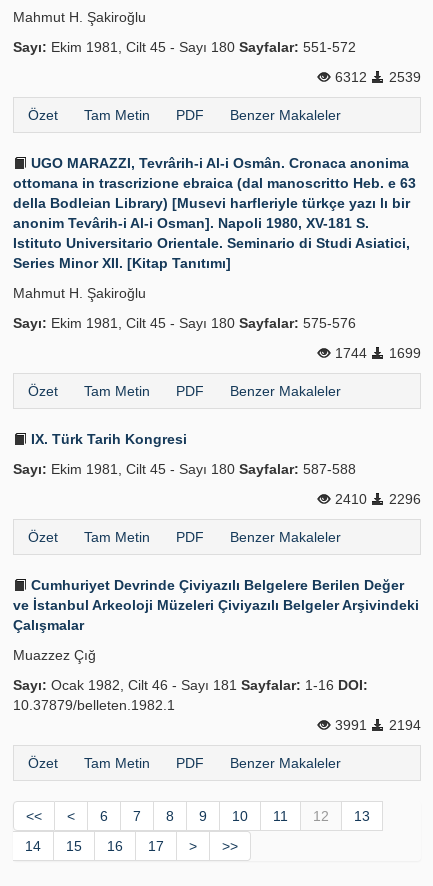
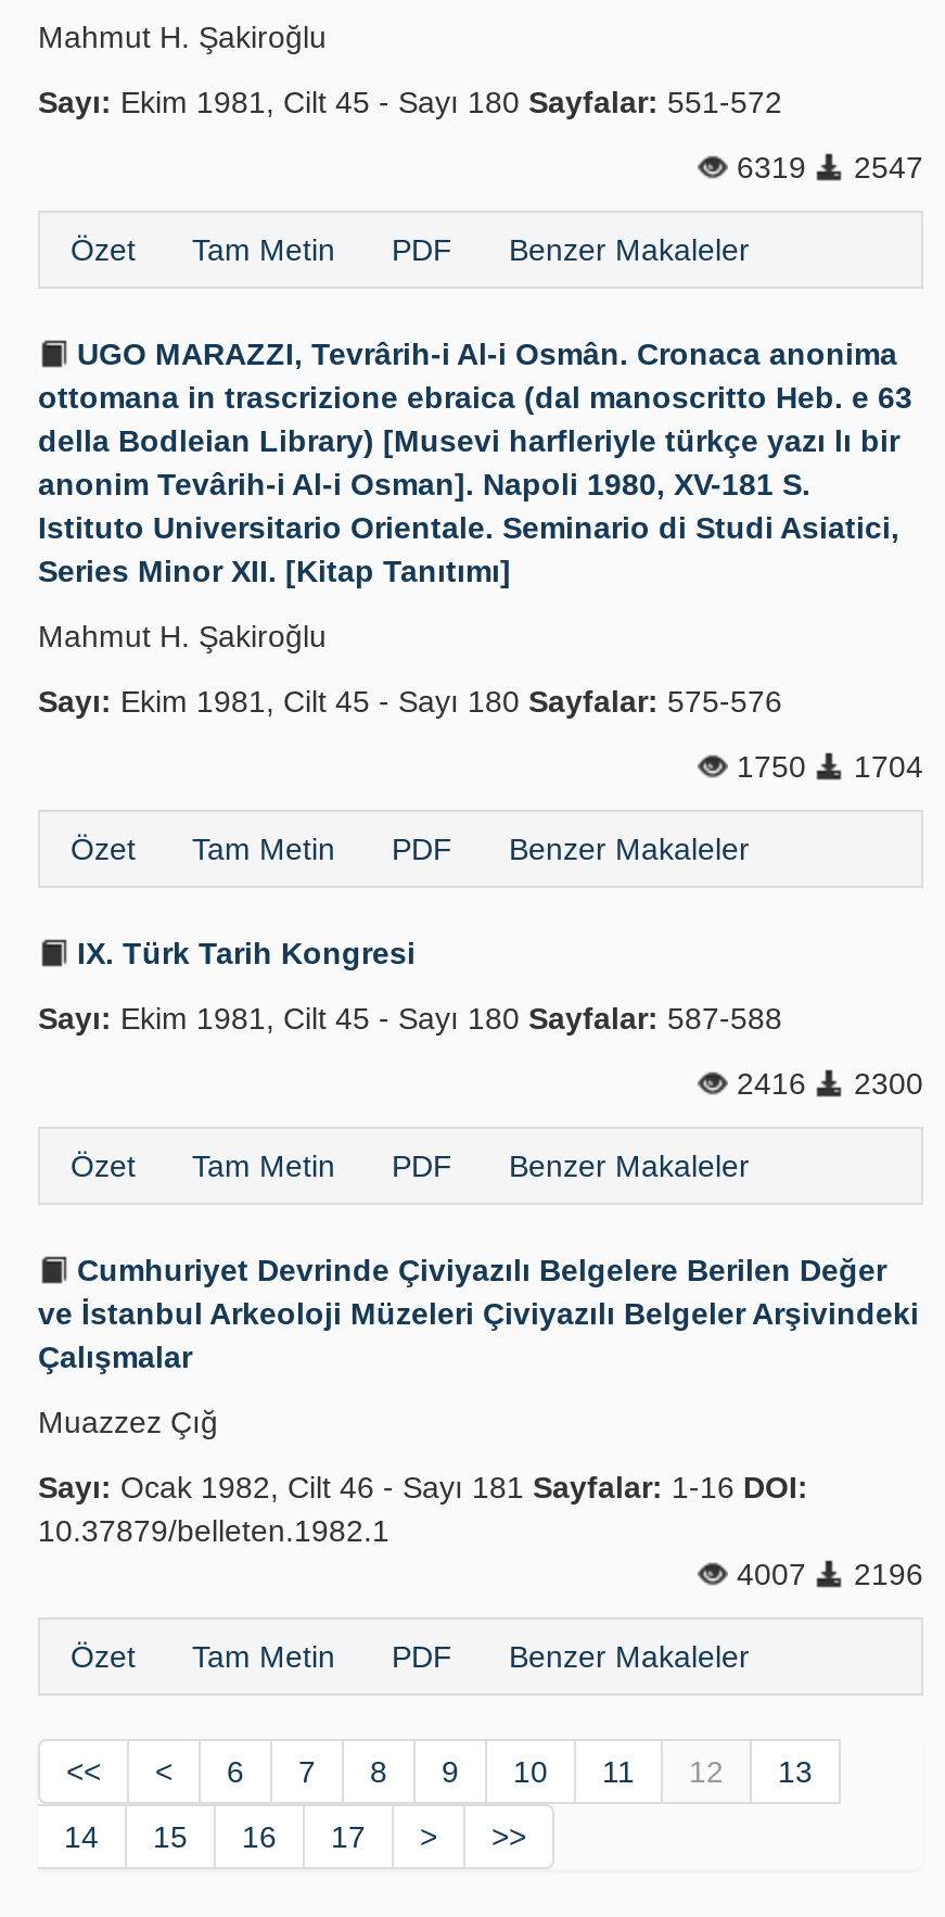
[331,69,371,85] 6312 -> [728,150,815,185] 6319
[385,69,421,85] 2539 -> [845,150,923,185] 2547
[331,345,371,361] 1744 -> [728,749,815,784] 1750
[385,345,421,361] 1699 -> [845,749,923,784] 1704
[331,491,371,507] 2410 -> [728,1066,815,1101] 2416
[385,491,421,507] 2296 -> [845,1066,923,1101] 2300
[331,717,371,733] 3991 -> [728,1557,815,1591] 4007
[385,717,421,733] 2194 -> [845,1557,923,1591] 2196

